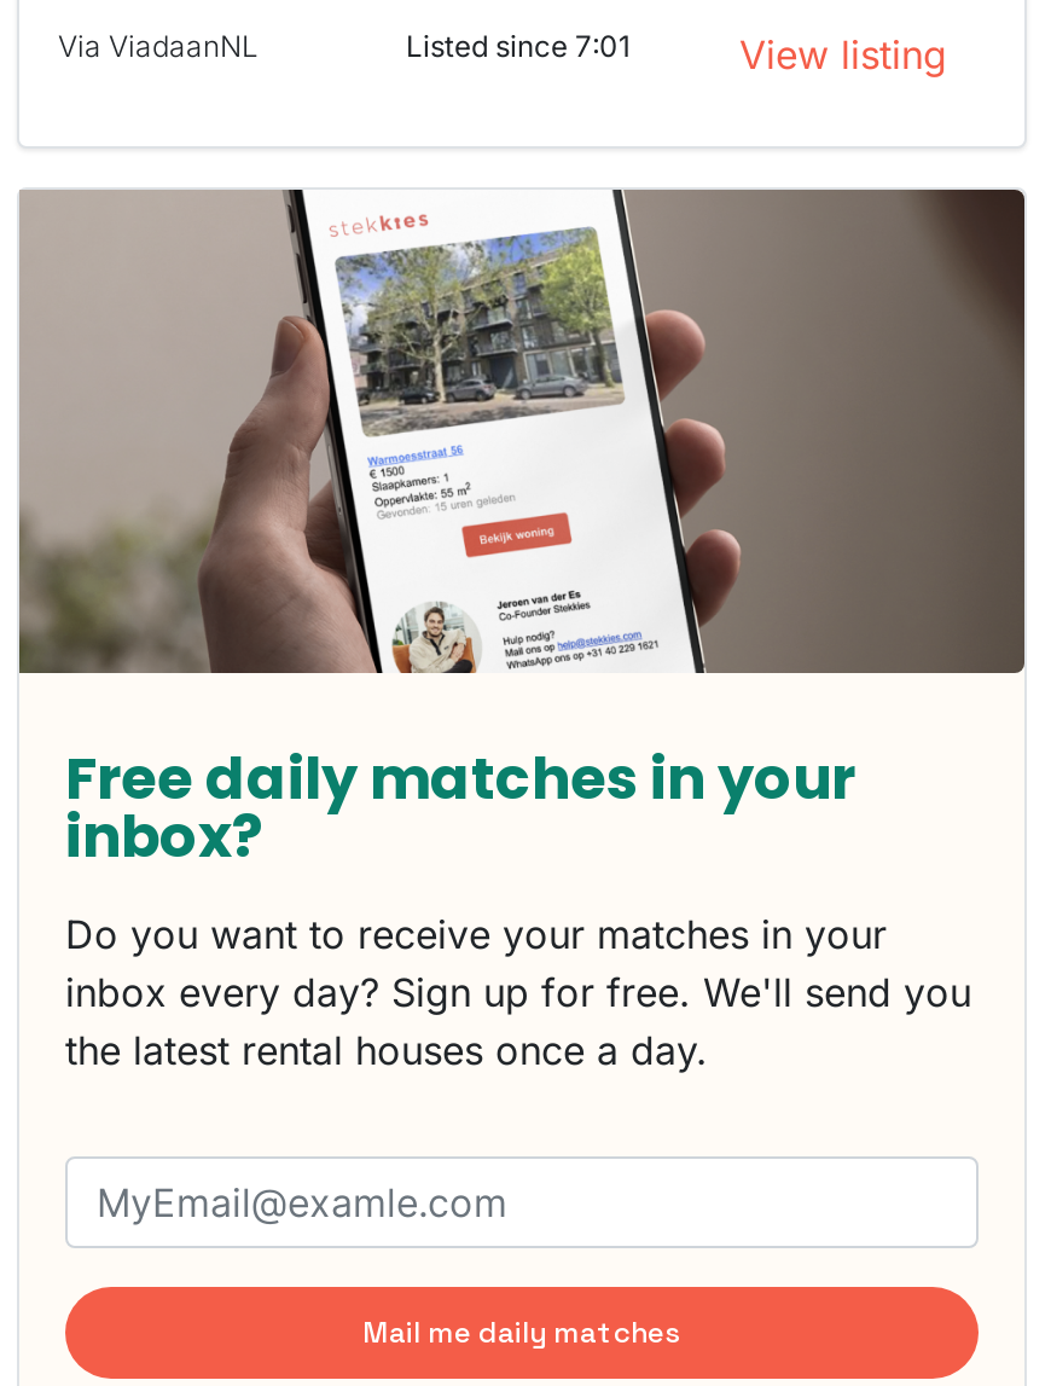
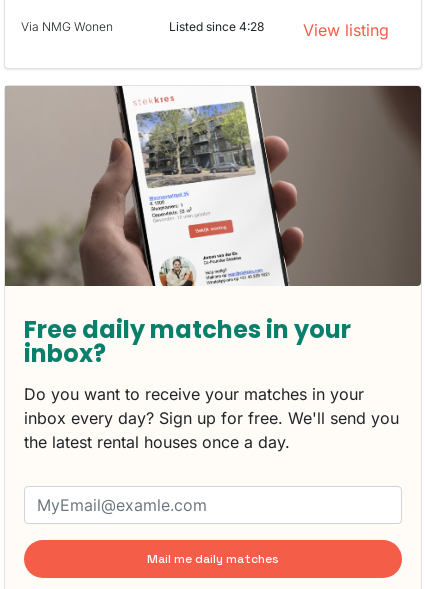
[58,29,631,65] Via ViadaanNL | Listed since 7:01 -> [21,19,263,34] Via NMG Wonen | Listed since 4:28

